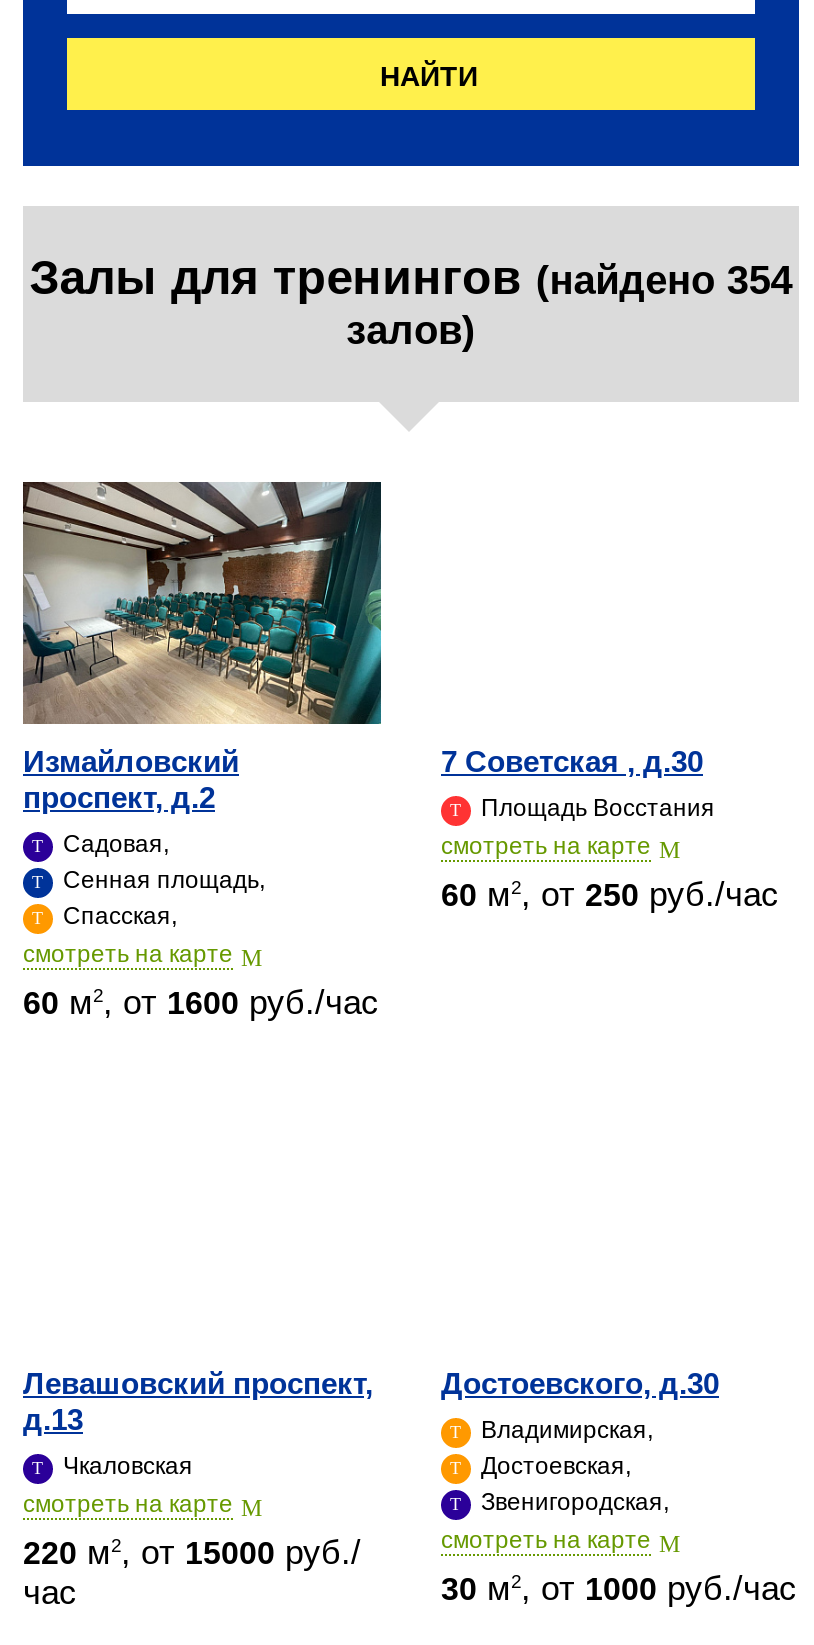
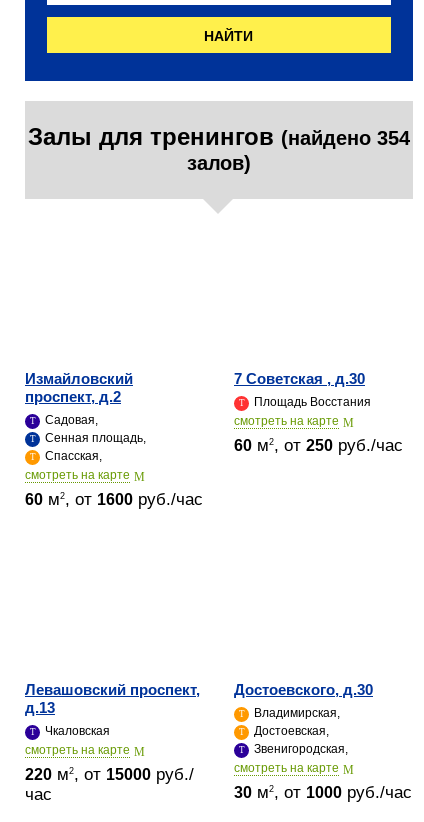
[21,480,383,726] [image] -> none

